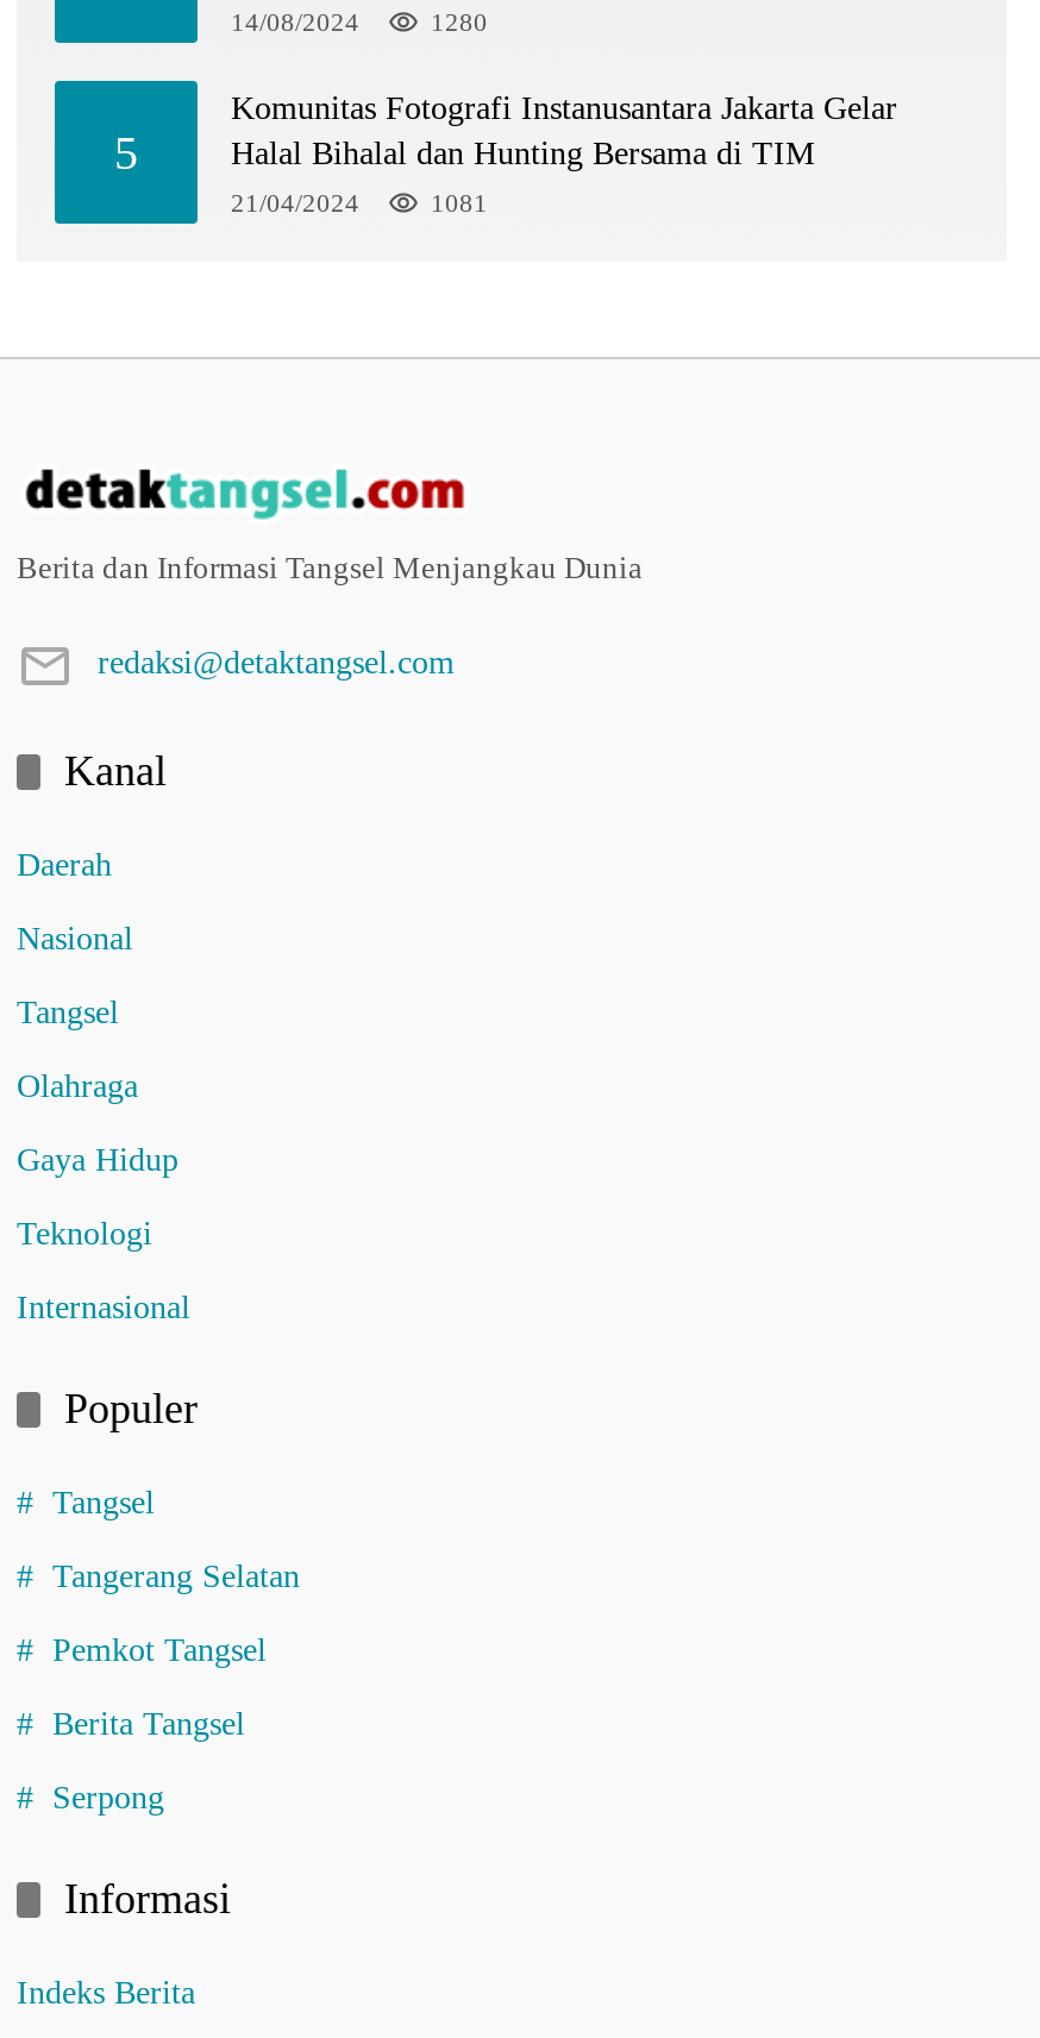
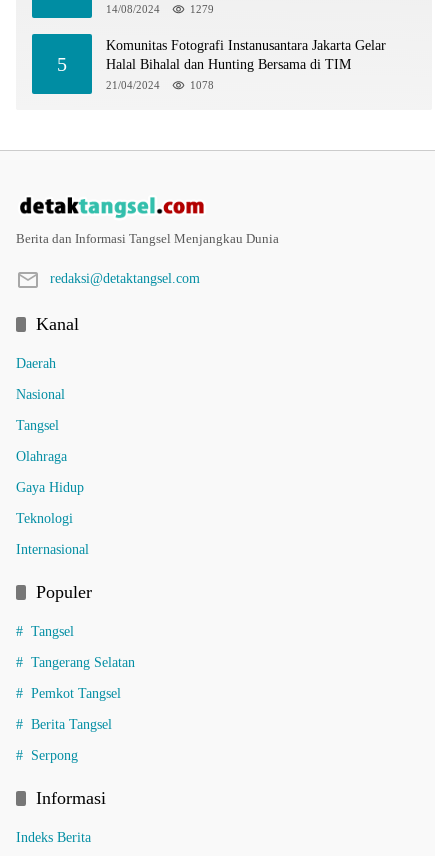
[431,6,488,35] 1280 -> [190,3,214,15] 1279
[431,187,488,216] 1081 -> [190,79,214,91] 1078

